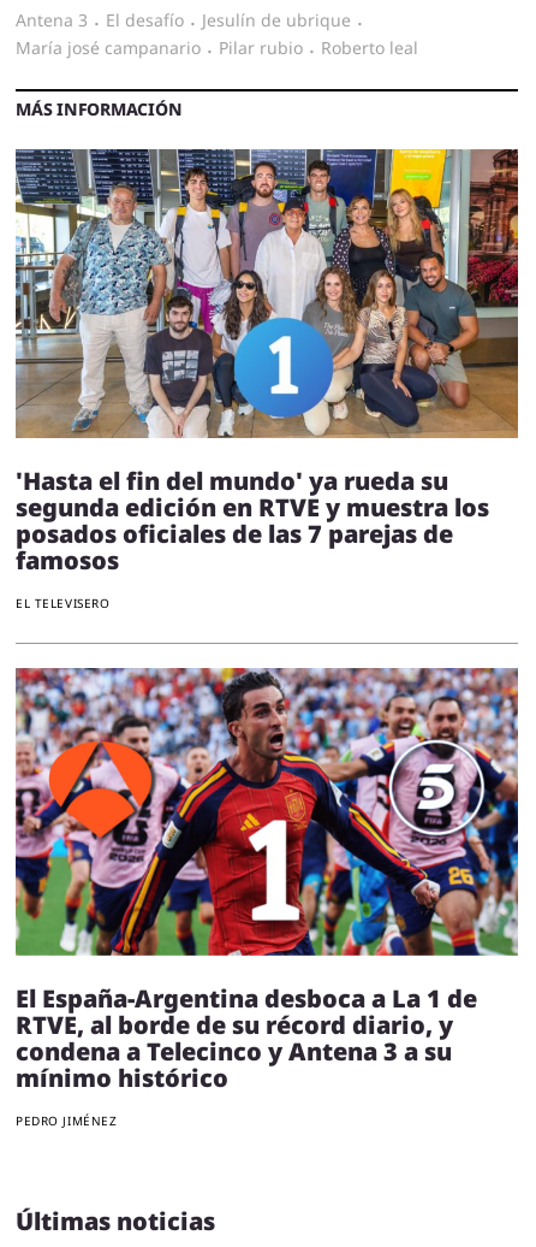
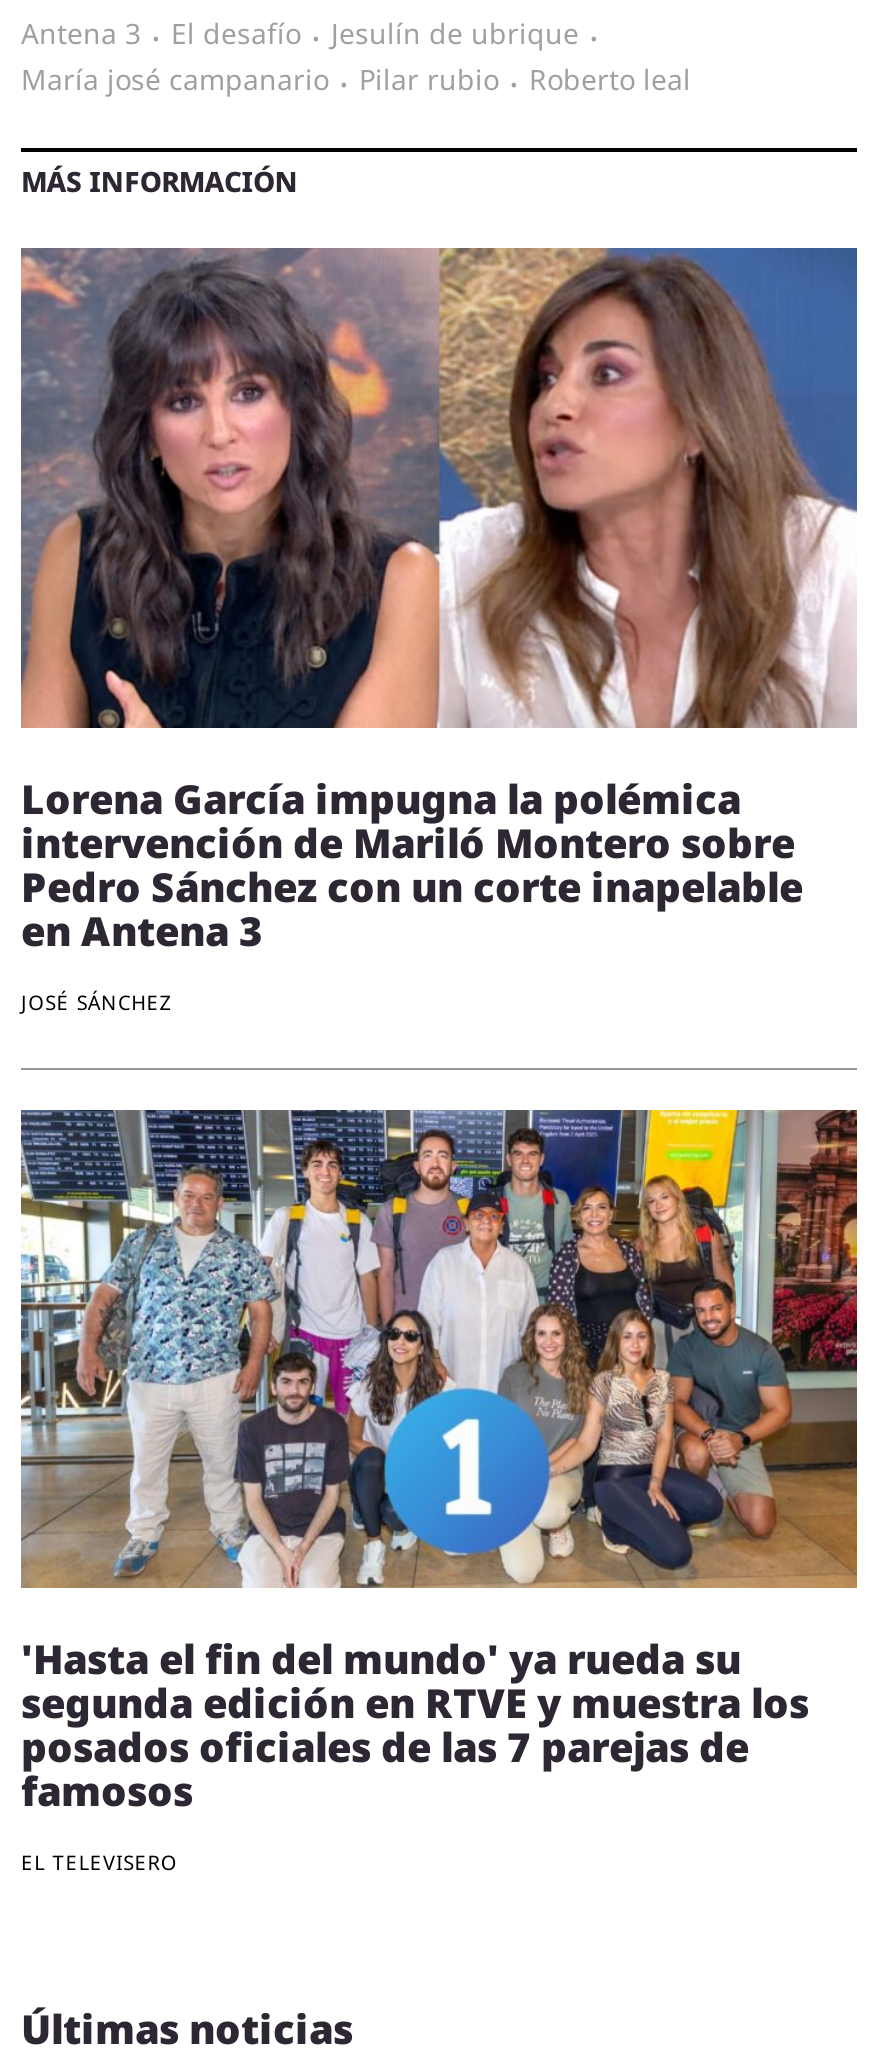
none -> [19,246,859,1015] [image] | Lorena García impugna la polémica | intervención de Mariló Montero sobre | Pedro Sánchez con un corte inapelable | en Antena 3 | JOSÉ SÁNCHEZ
moved [13,148,520,611] -> [17,1106,861,1876]: [image] | 'Hasta el fin del mundo' ya rueda su | segunda edición en RTVE y muestra los | posados oficiales de las 7 parejas de | famosos | EL TELEVISERO
[14,667,519,1129] [image] | El España-Argentina desboca a La 1 de | RTVE, al borde de su récord diario, y | condena a Telecinco y Antena 3 a su | mínimo histórico | PEDRO JIMÉNEZ -> none

